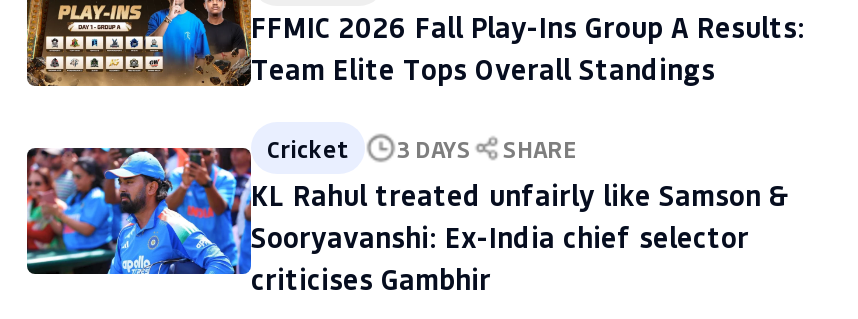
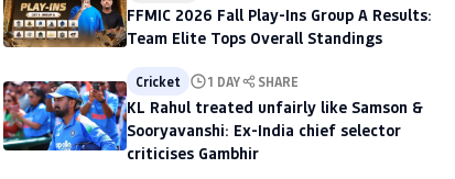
[267,133,577,165] Cricket 3 DAYS SHARE -> [136,73,299,91] Cricket 1 DAY SHARE

